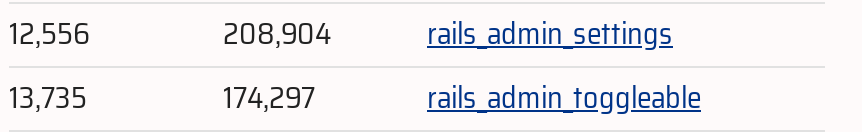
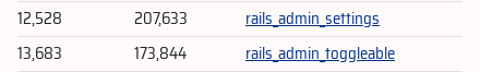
[9,10,89,58] 12,556 -> [17,6,62,32] 12,528
[223,10,331,58] 208,904 -> [134,6,188,32] 207,633
[9,74,87,122] 13,735 -> [17,40,62,67] 13,683
[223,74,315,122] 174,297 -> [134,40,187,67] 173,844

